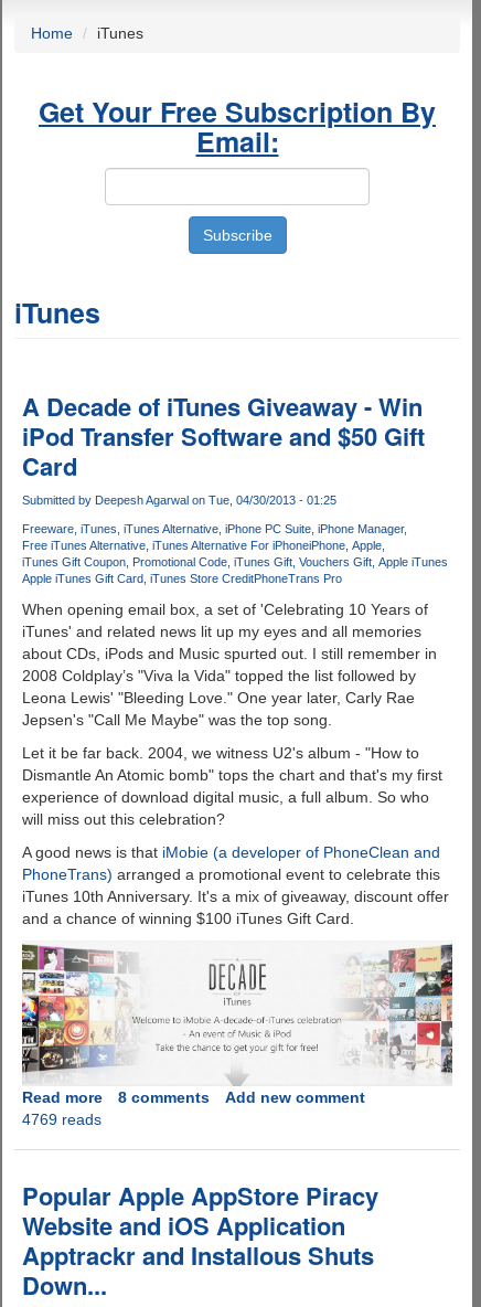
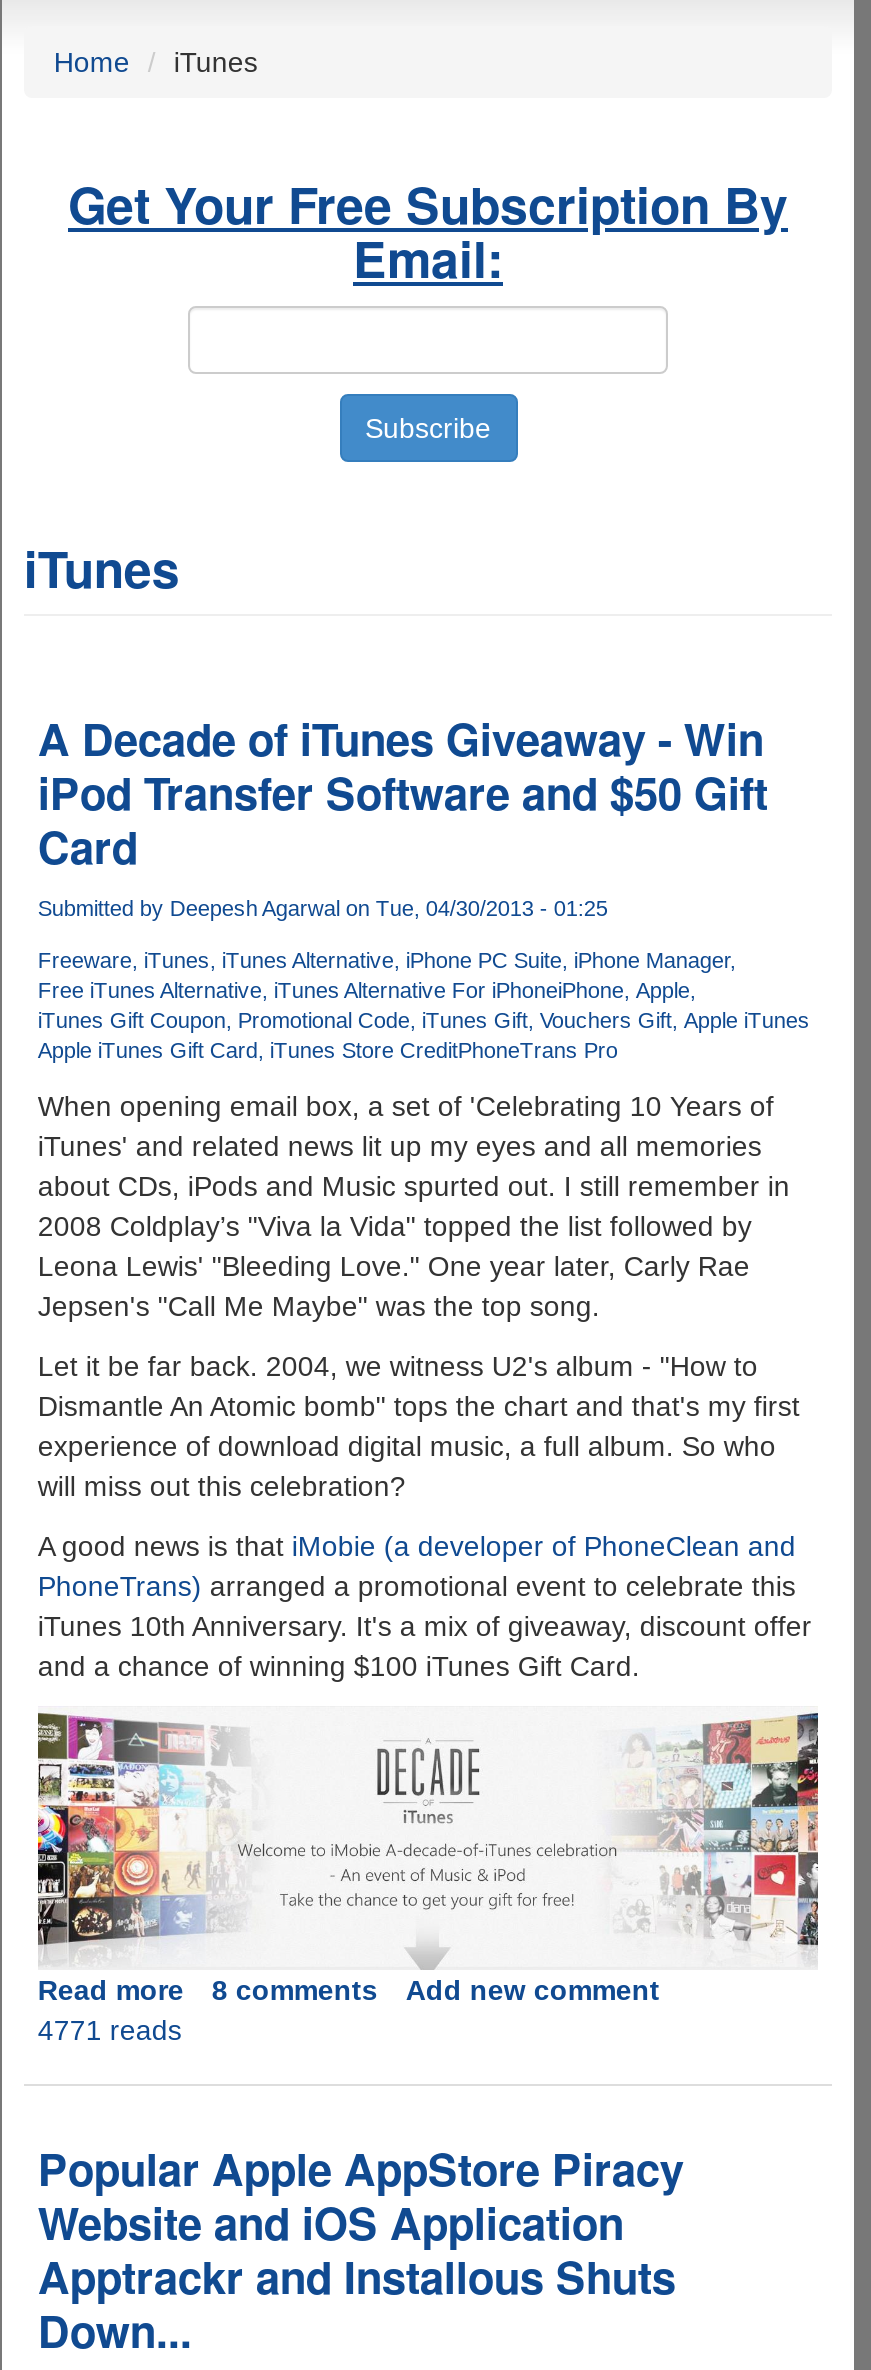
[22,1111,101,1128] 4769 reads -> [38,2014,182,2046] 4771 reads

